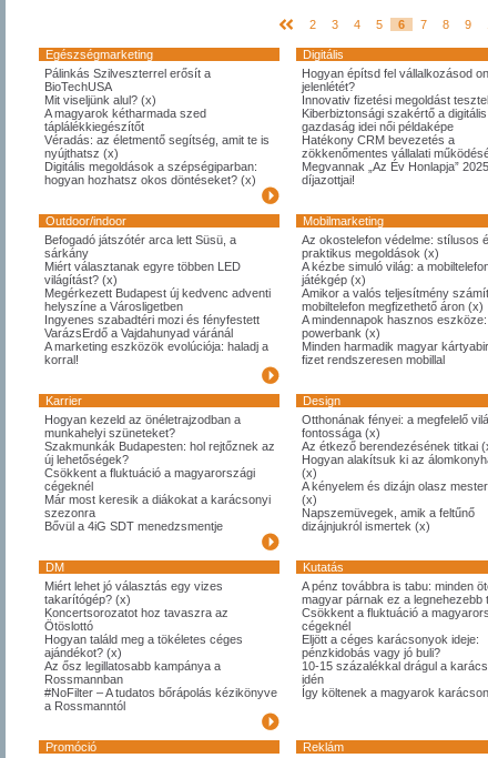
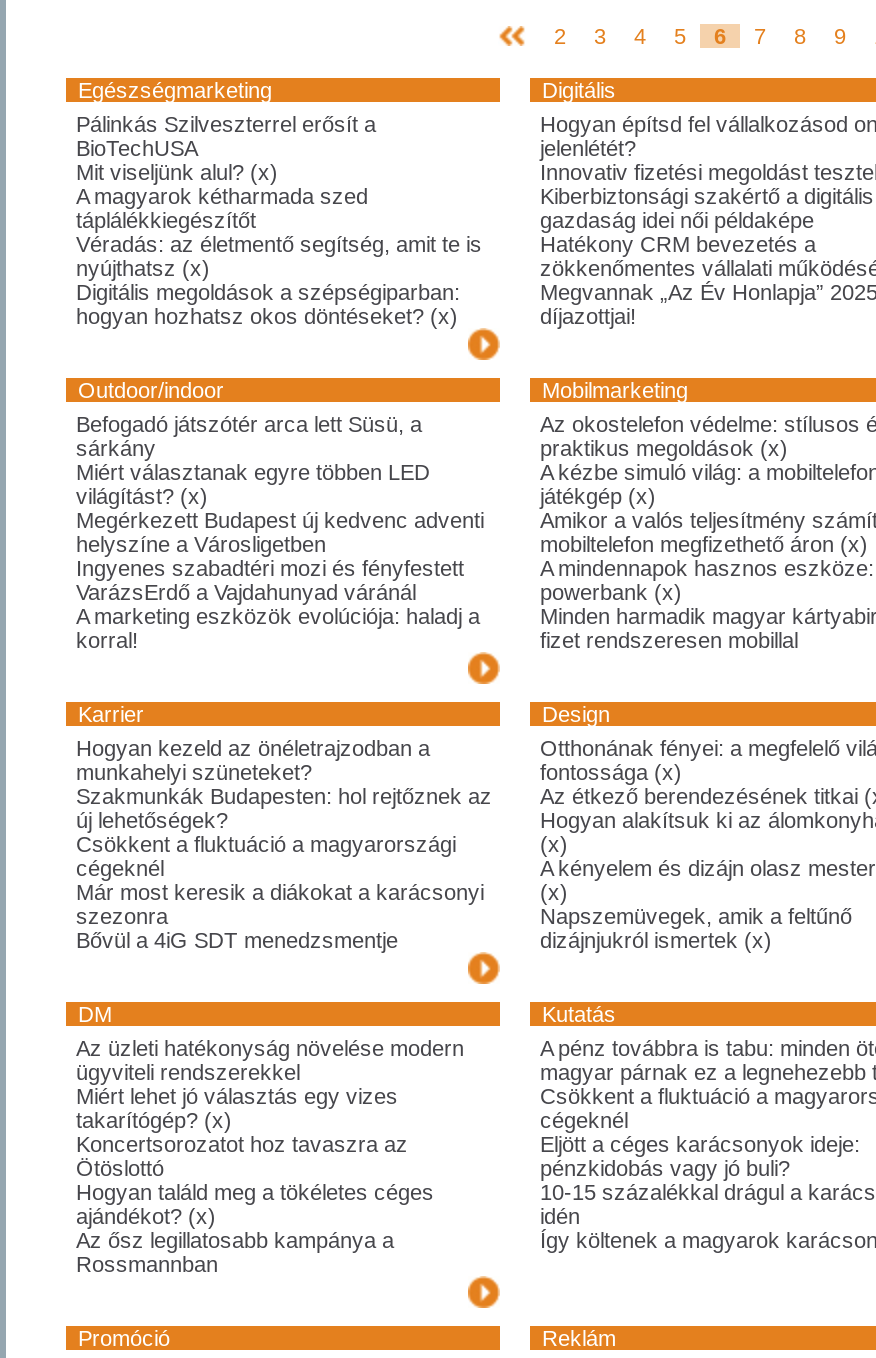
moved [44,579,243,686] -> [76,1084,434,1276]: Miért lehet jó választás egy vizes | takarítógép? (x) | Koncertsorozatot hoz tavaszra az | Ötöslottó | Hogyan találd meg a tökéletes céges | ajándékot? (x) | Az ősz legillatosabb kampánya a | Rossmannban
none -> [76,1036,464,1084] Az üzleti hatékonyság növelése modern | ügyviteli rendszerekkel
[44,686,277,712] #NoFilter – A tudatos bőrápolás kézikönyve | a Rossmanntól -> none

